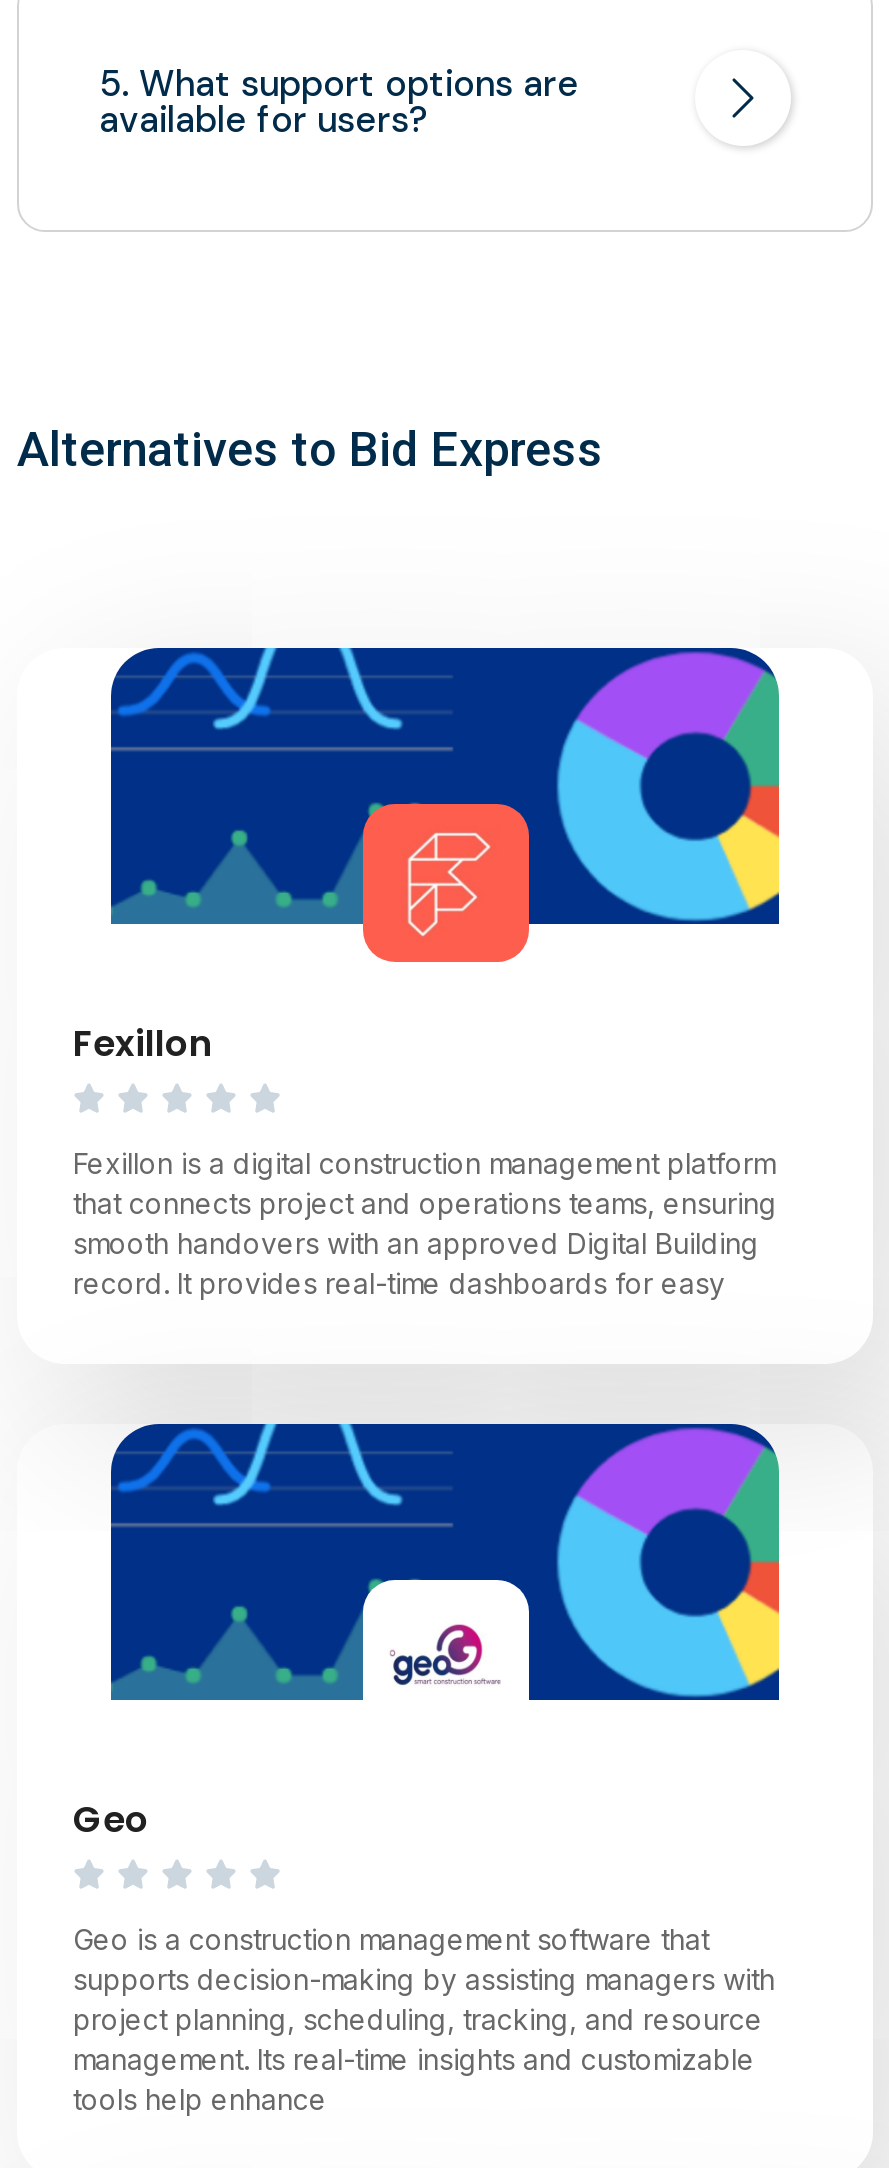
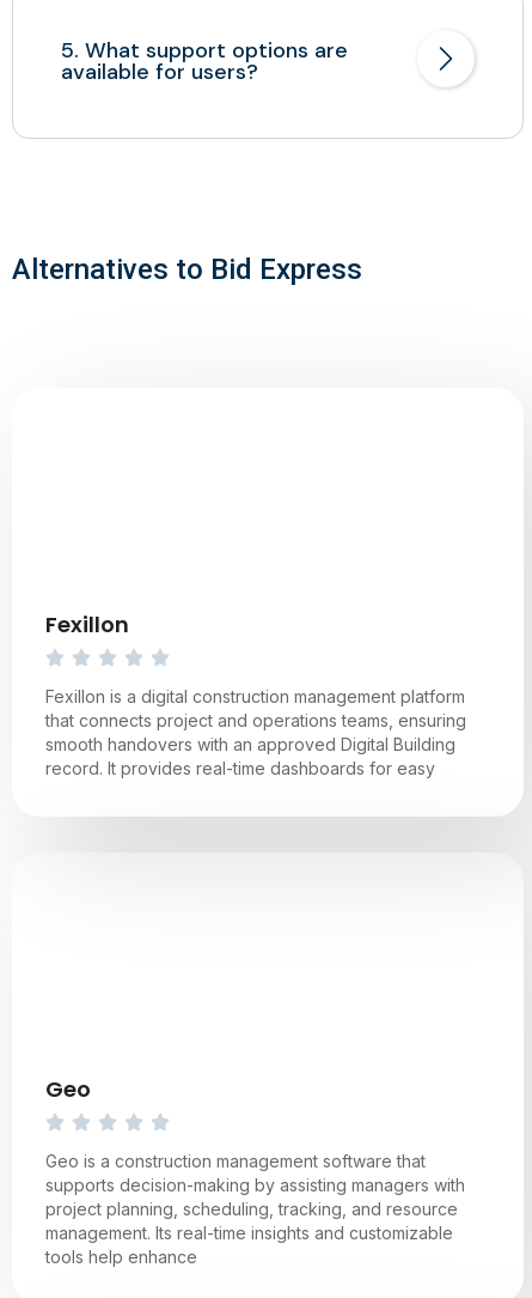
[109,646,781,964] [image] -> none
[109,1422,781,1702] [image] -> none

